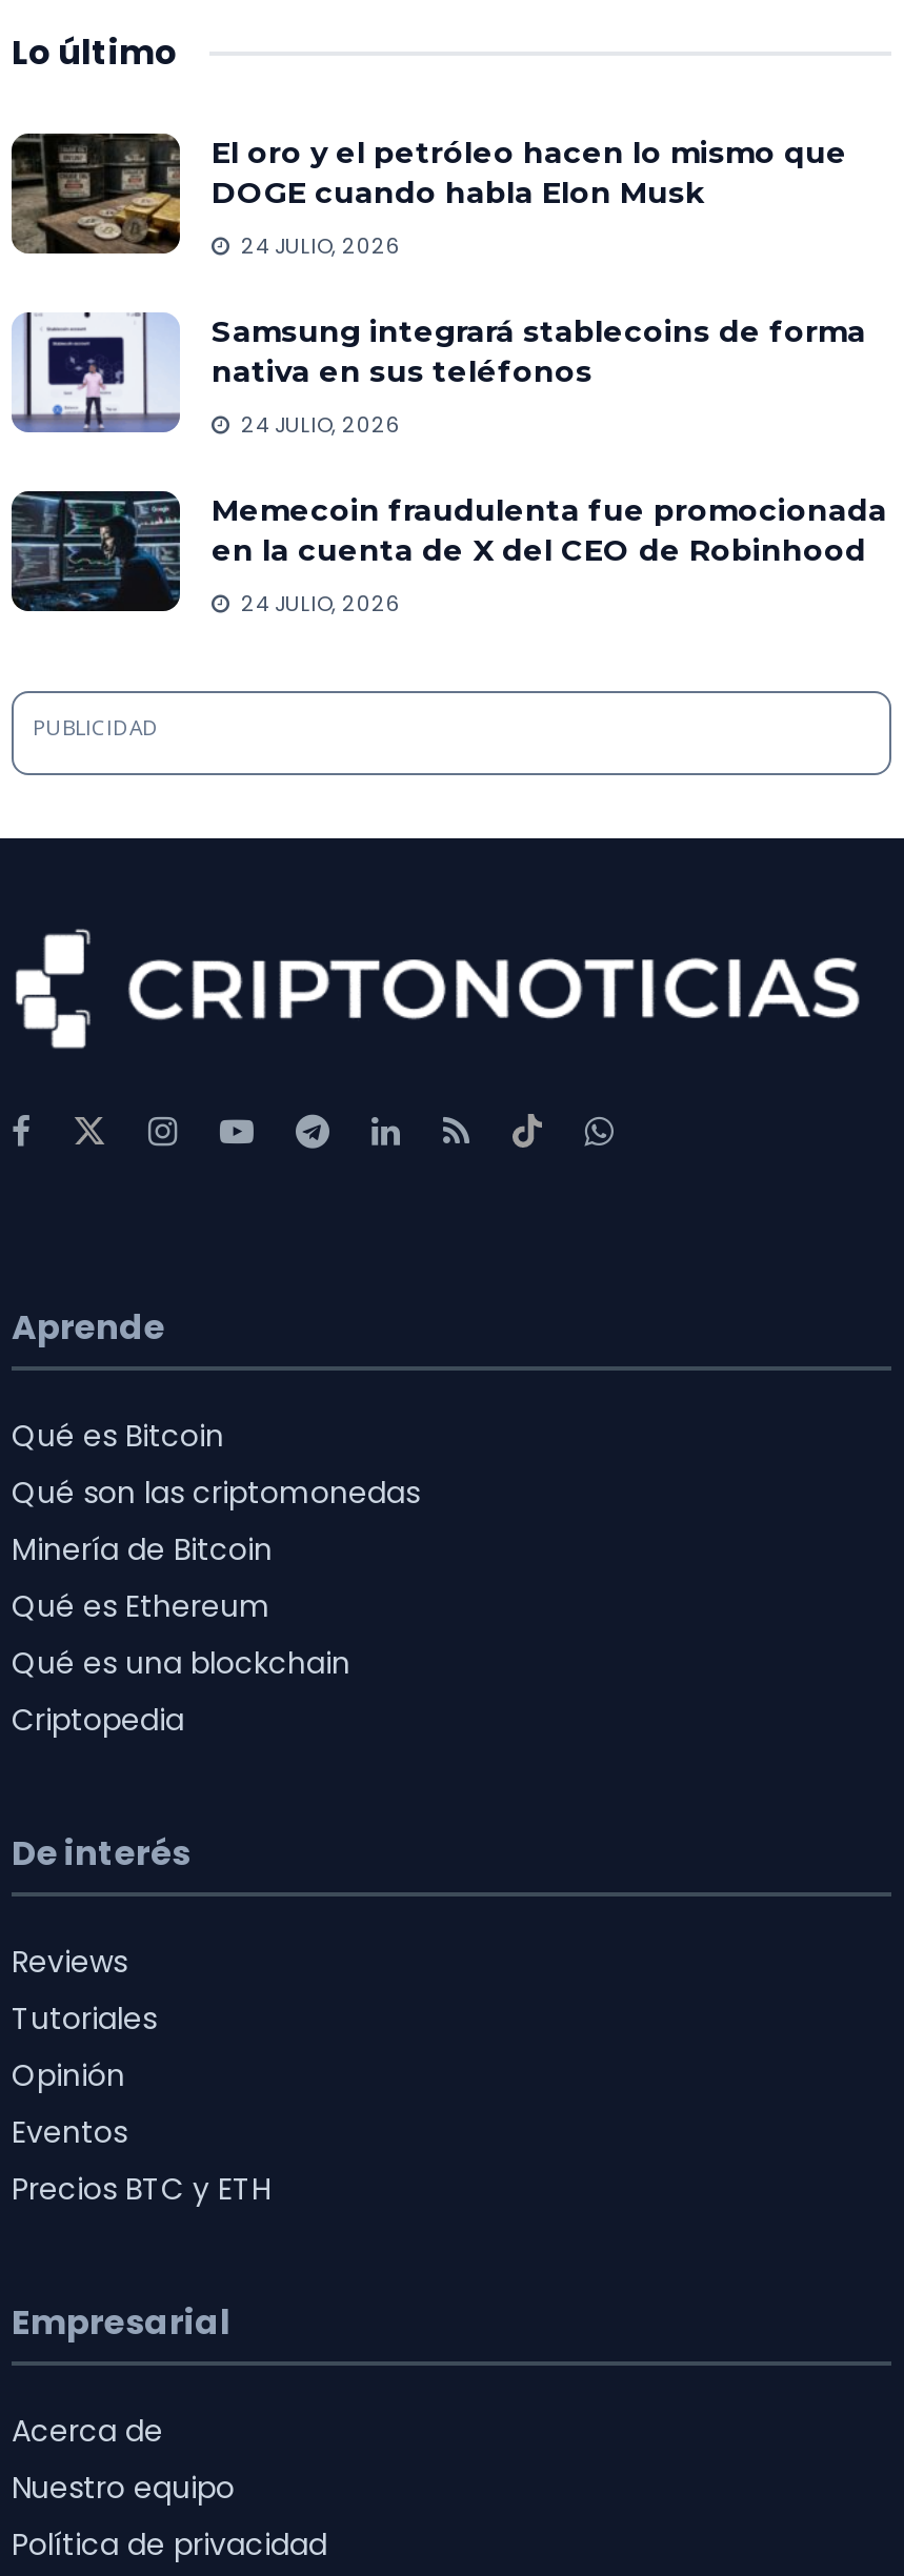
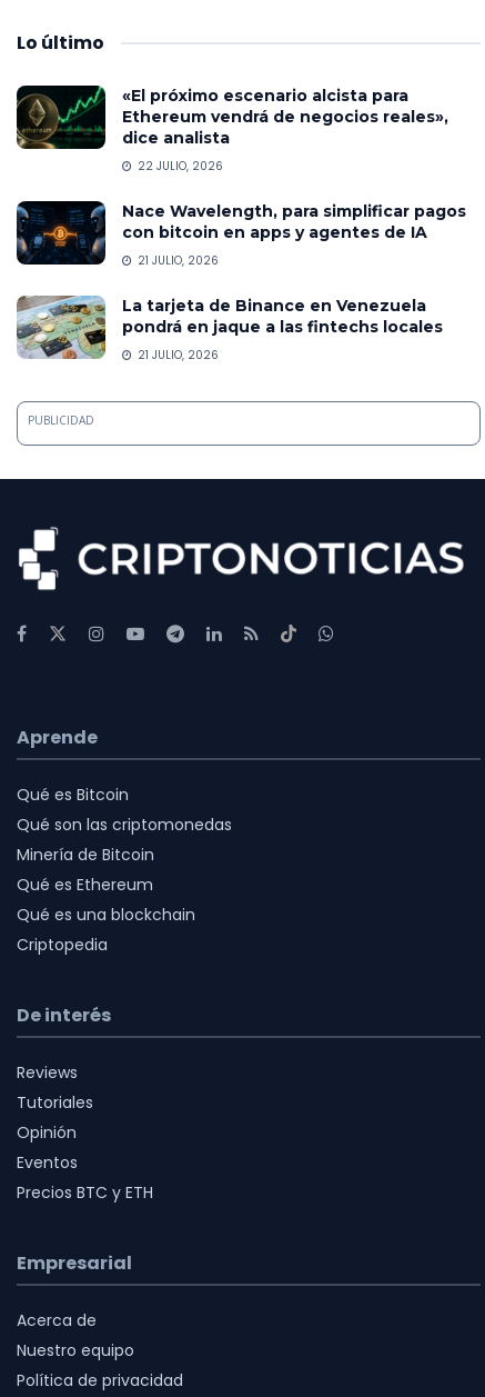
[12,133,847,256] [image] | El oro y el petróleo hacen lo mismo que | DOGE cuando habla Elon Musk -> [18,85,448,150] [image] | «El próximo escenario alcista para | Ethereum vendrá de negocios reales», | dice analista
[235,230,401,261] 24 JULIO, 2026 -> [134,158,223,174] 22 JULIO, 2026
[12,310,866,434] [image] | Samsung integrará stablecoins de forma | nativa en sus teléfonos -> [16,200,466,266] [image] | Nace Wavelength, para simplificar pagos | con bitcoin en apps y agentes de IA
[235,409,401,440] 24 JULIO, 2026 -> [134,252,219,269] 21 JULIO, 2026
[9,489,887,613] [image] | Memecoin fraudulenta fue promocionada | en la cuenta de X del CEO de Robinhood -> [17,295,443,360] [image] | La tarjeta de Binance en Venezuela | pondrá en jaque a las fintechs locales
[235,588,401,619] 24 JULIO, 2026 -> [134,347,219,363] 21 JULIO, 2026

